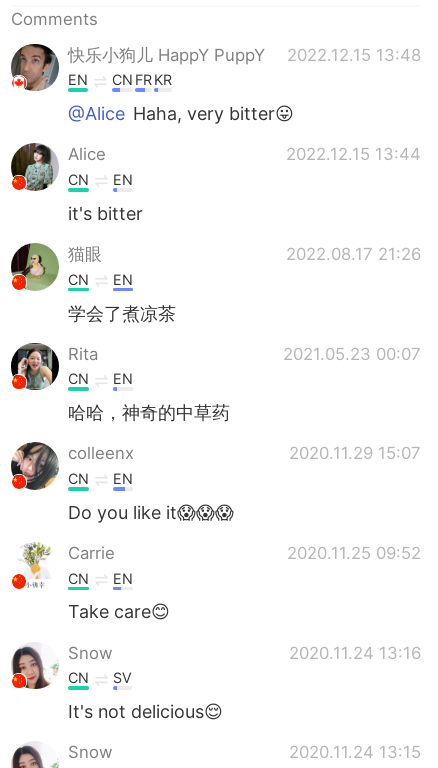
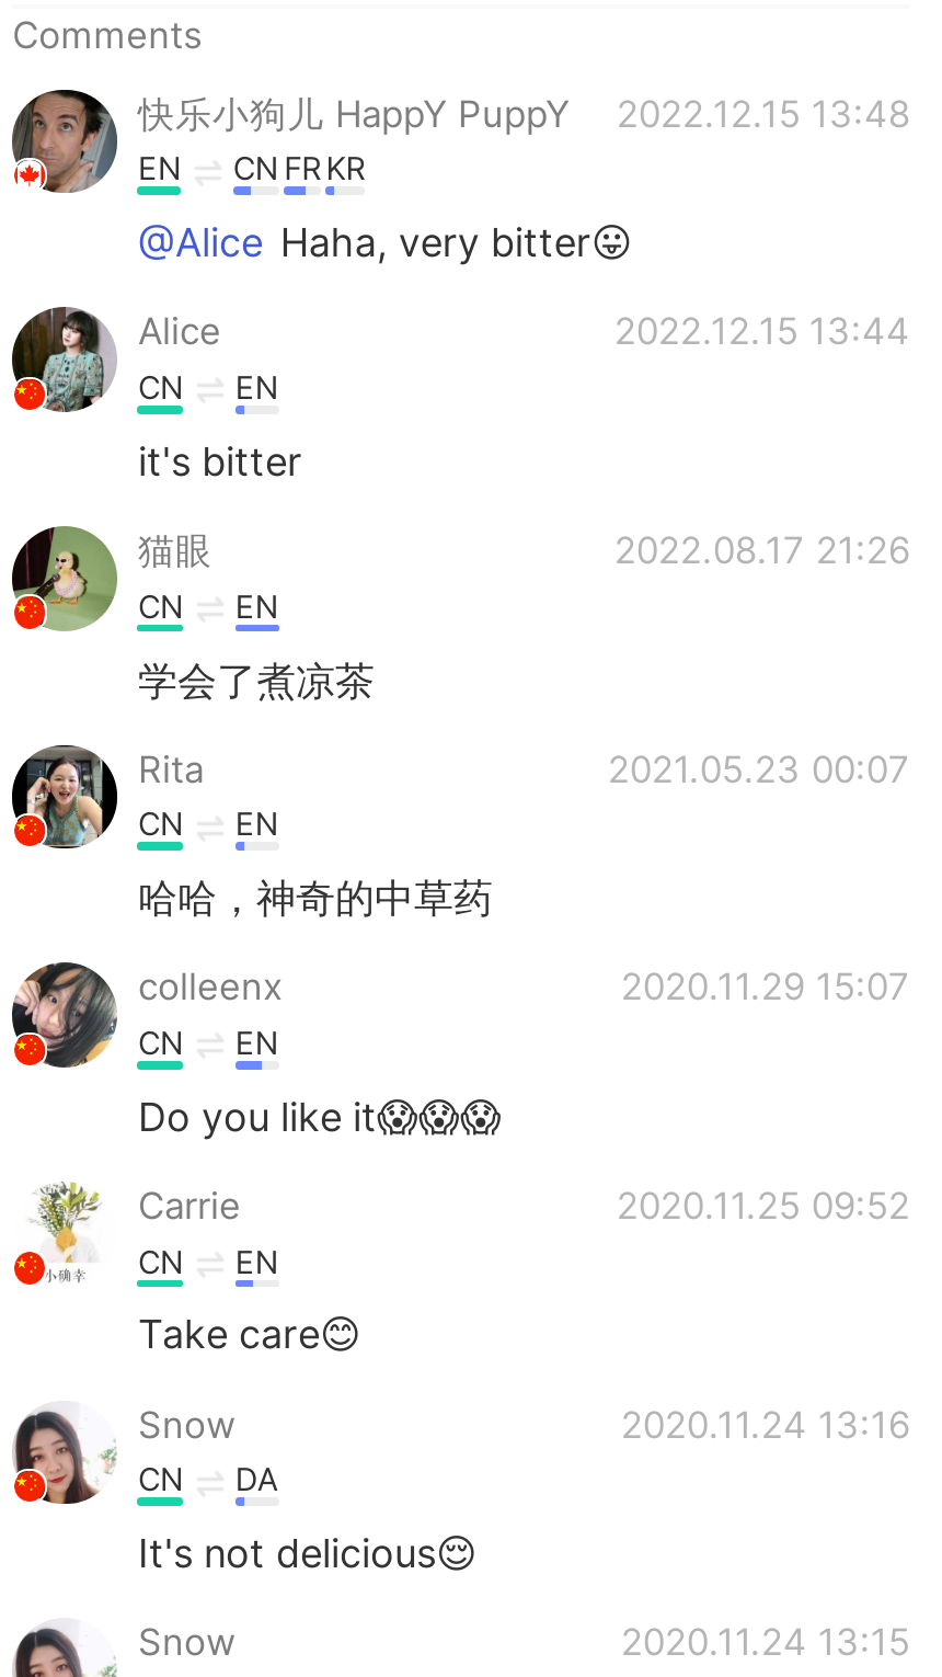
[113,669,132,686] SV -> [235,1461,279,1498] DA

